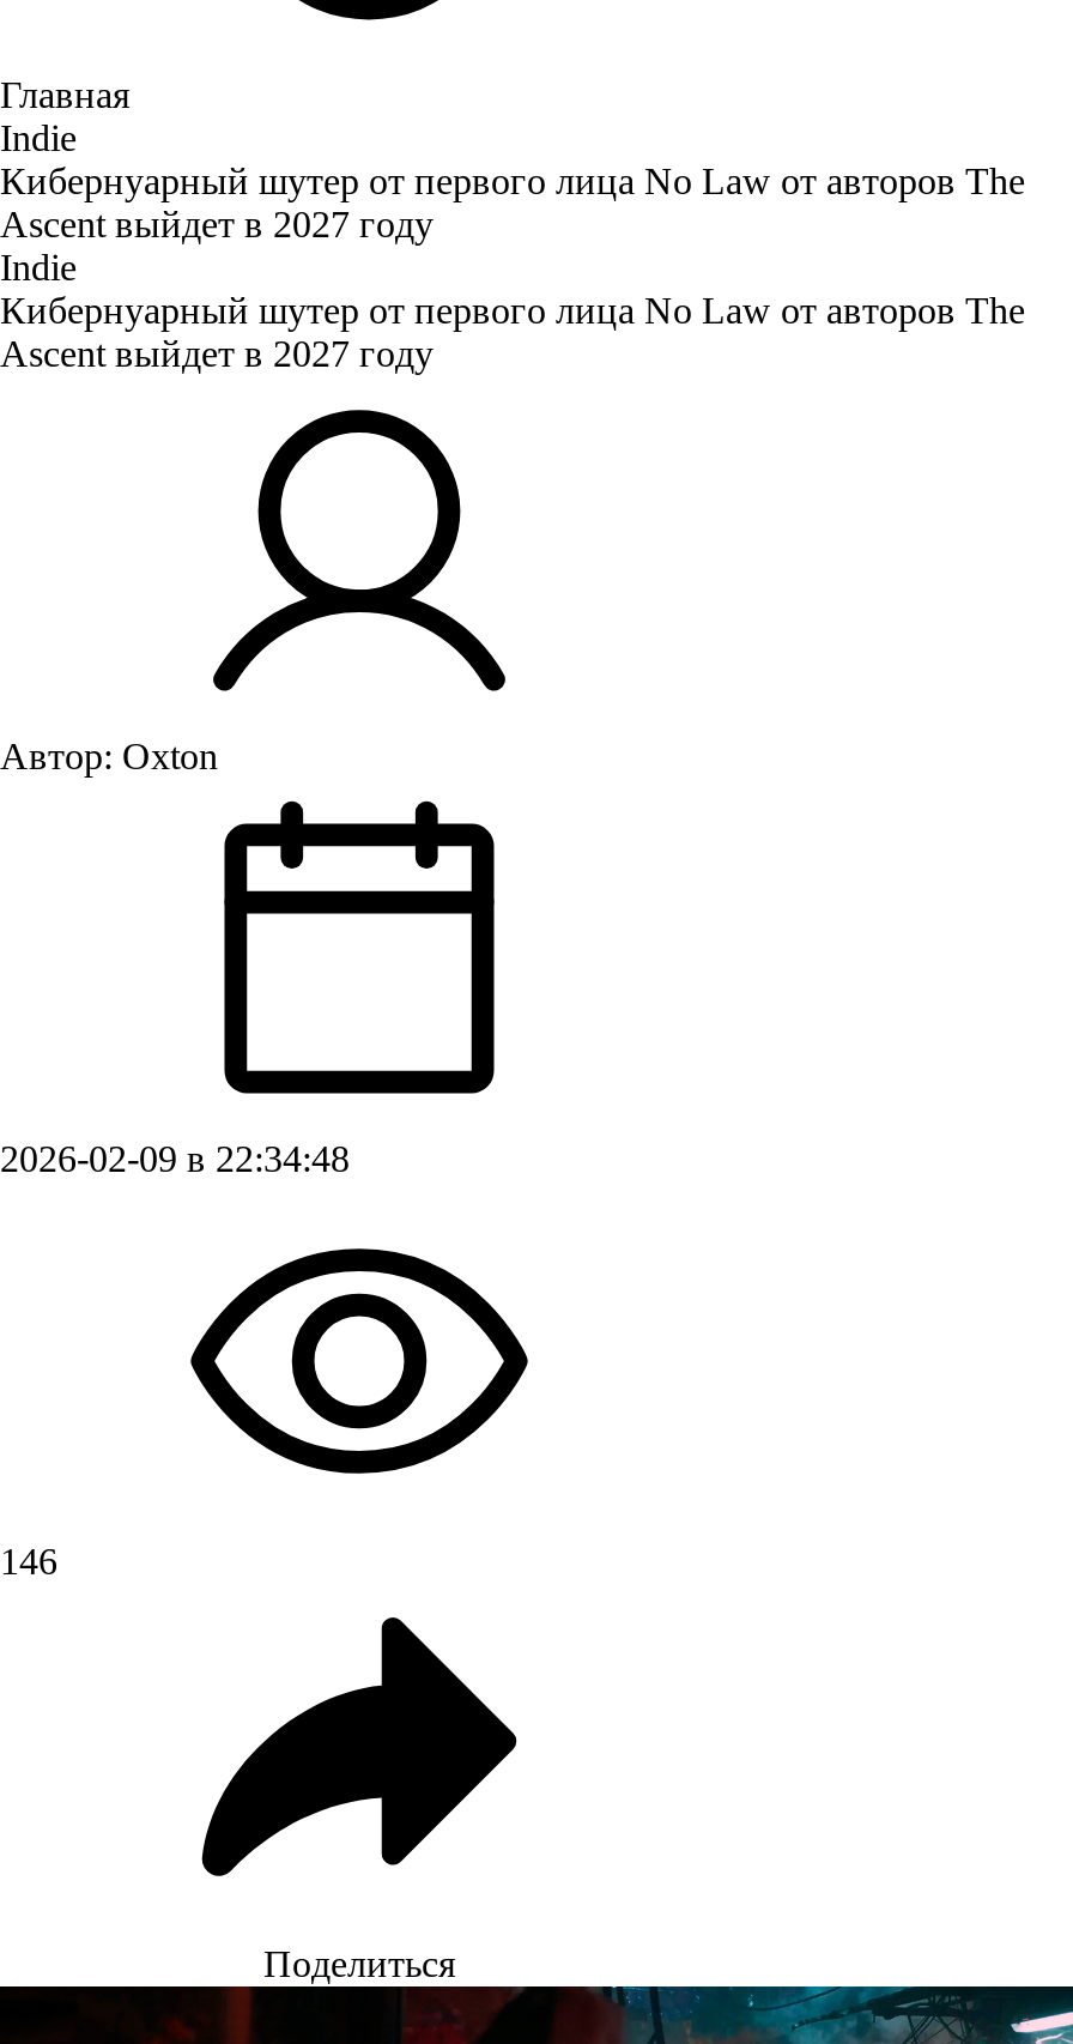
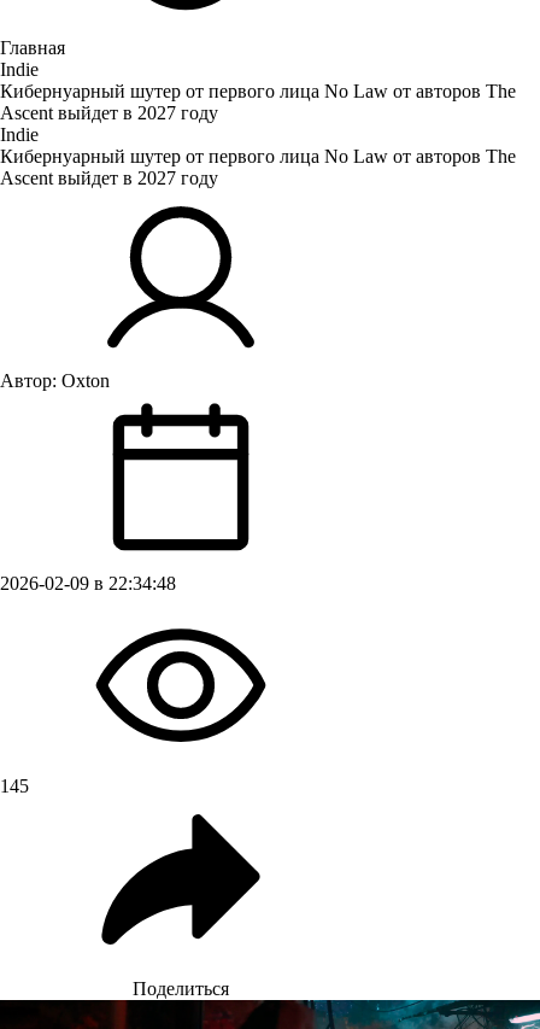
[0,1541,57,1582] 146 -> [0,776,29,796] 145

